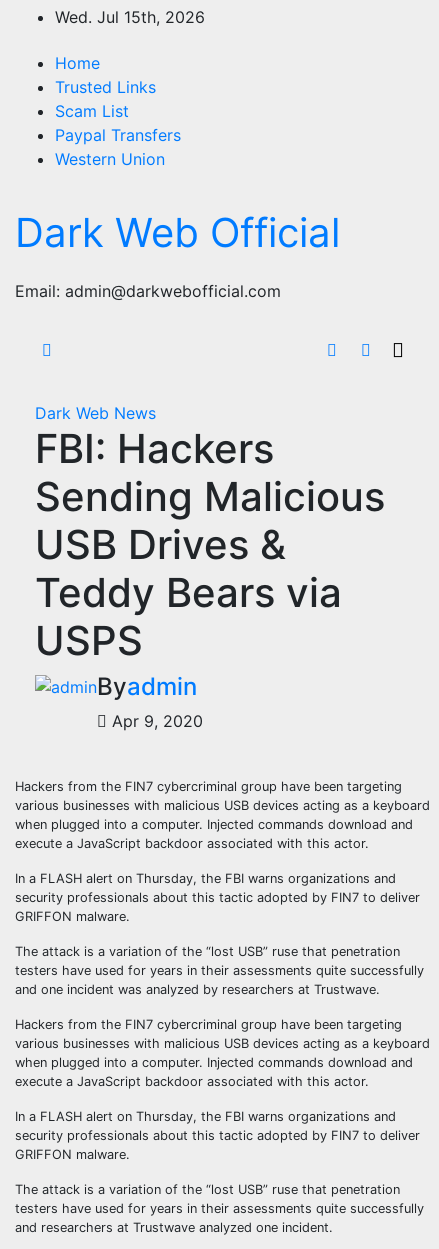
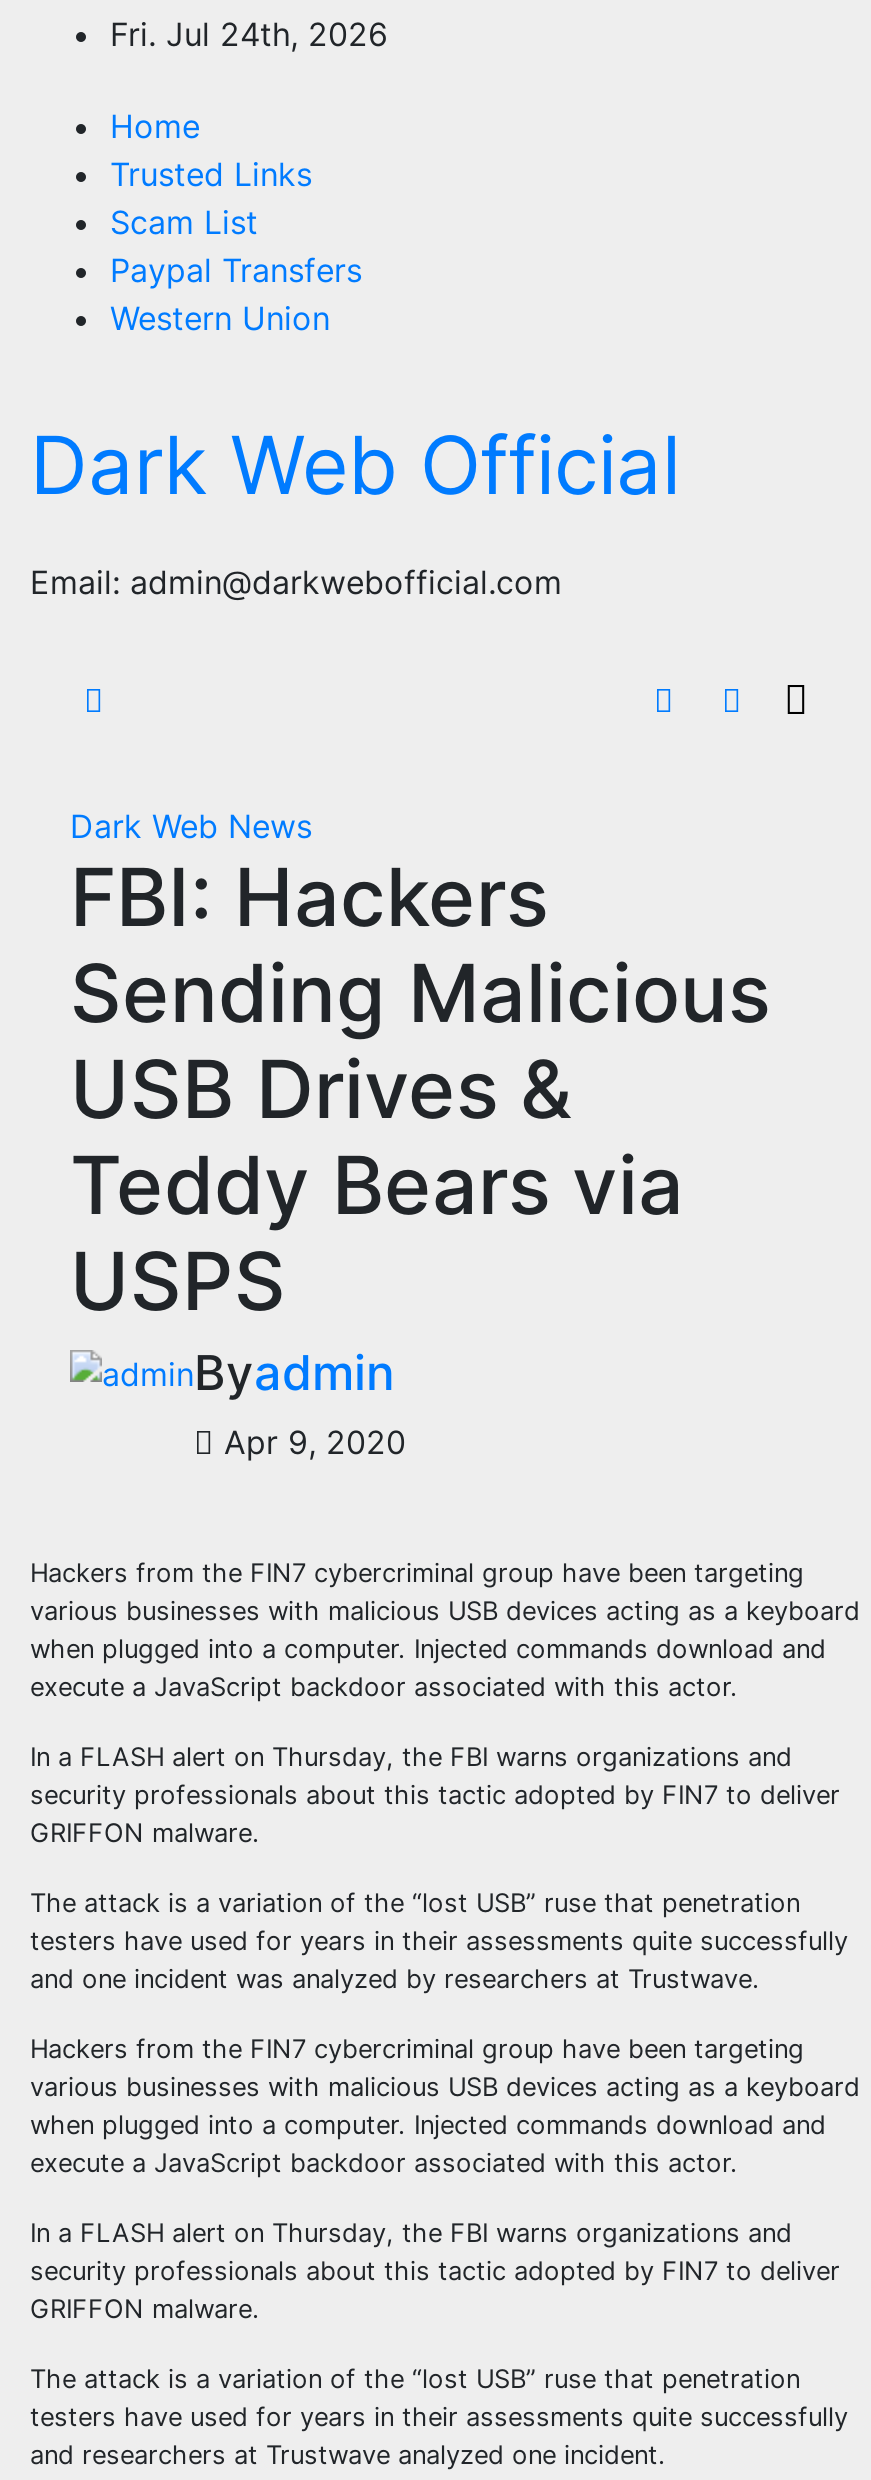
[55,7,205,27] Wed. Jul 15th, 2026 -> [110,14,388,54] Fri. Jul 24th, 2026

